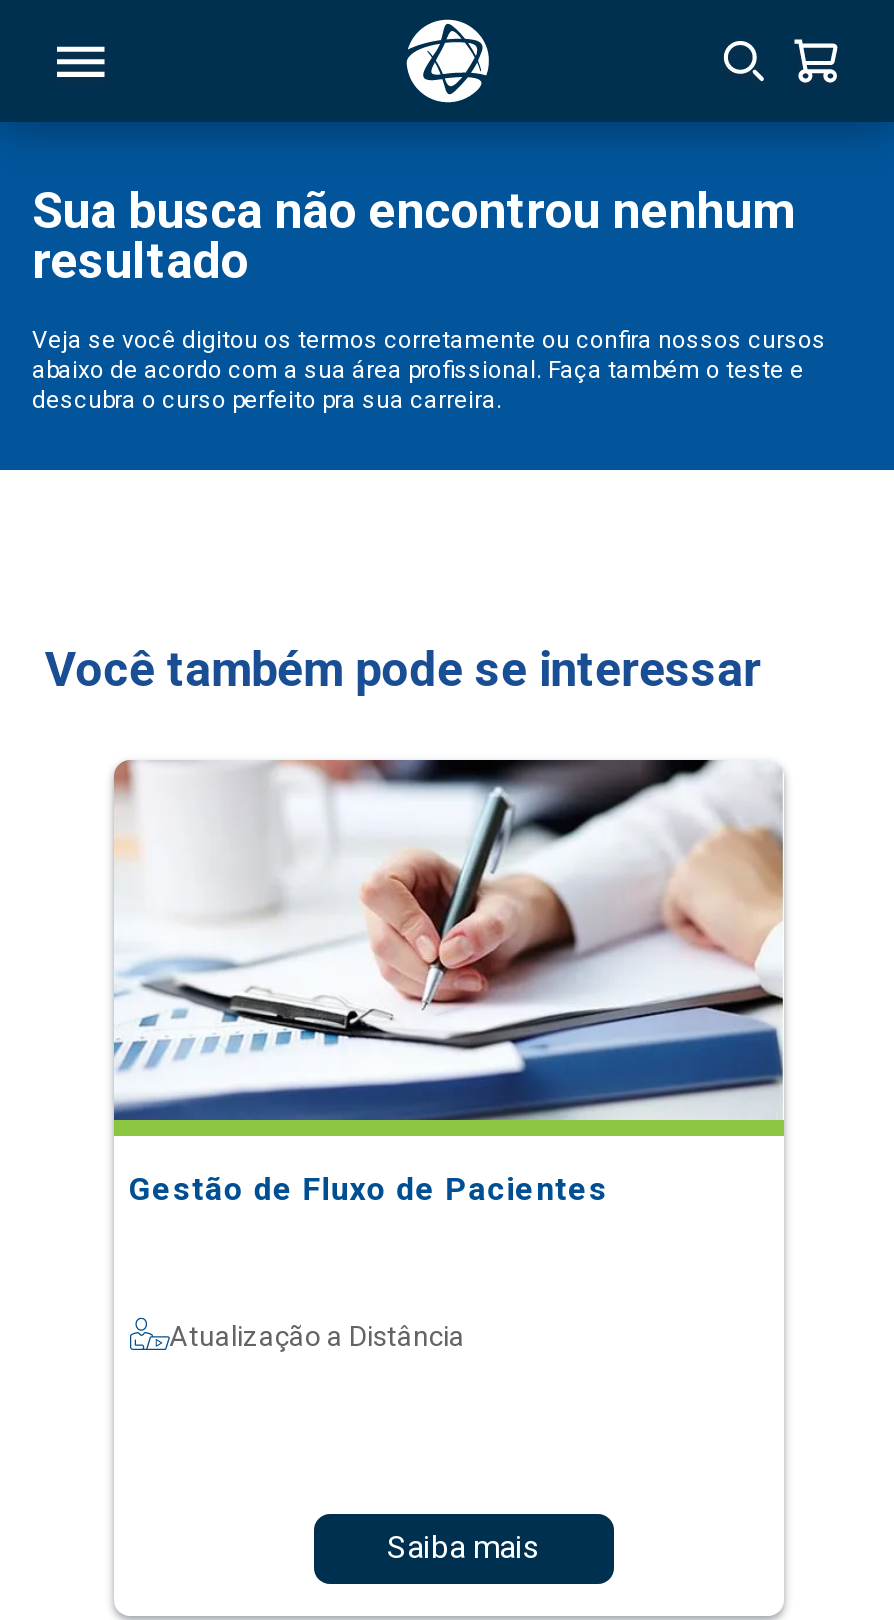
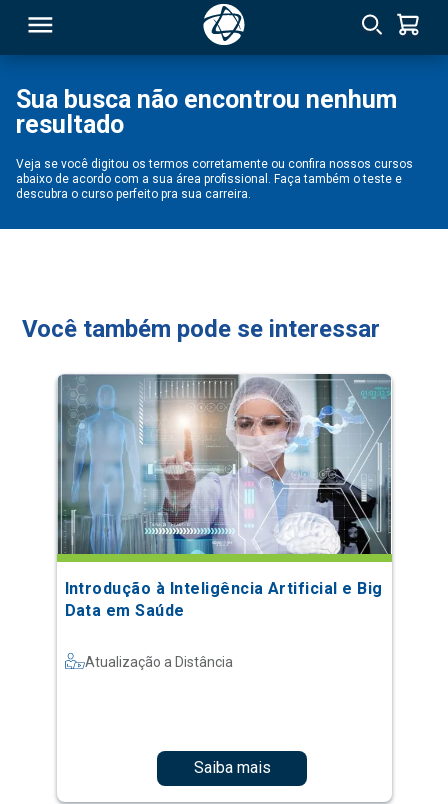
[112,758,784,1208] [image] | Gestão de Fluxo de Pacientes -> [57,373,392,620] [image] | Introdução à Inteligência Artificial e Big | Data em Saúde

